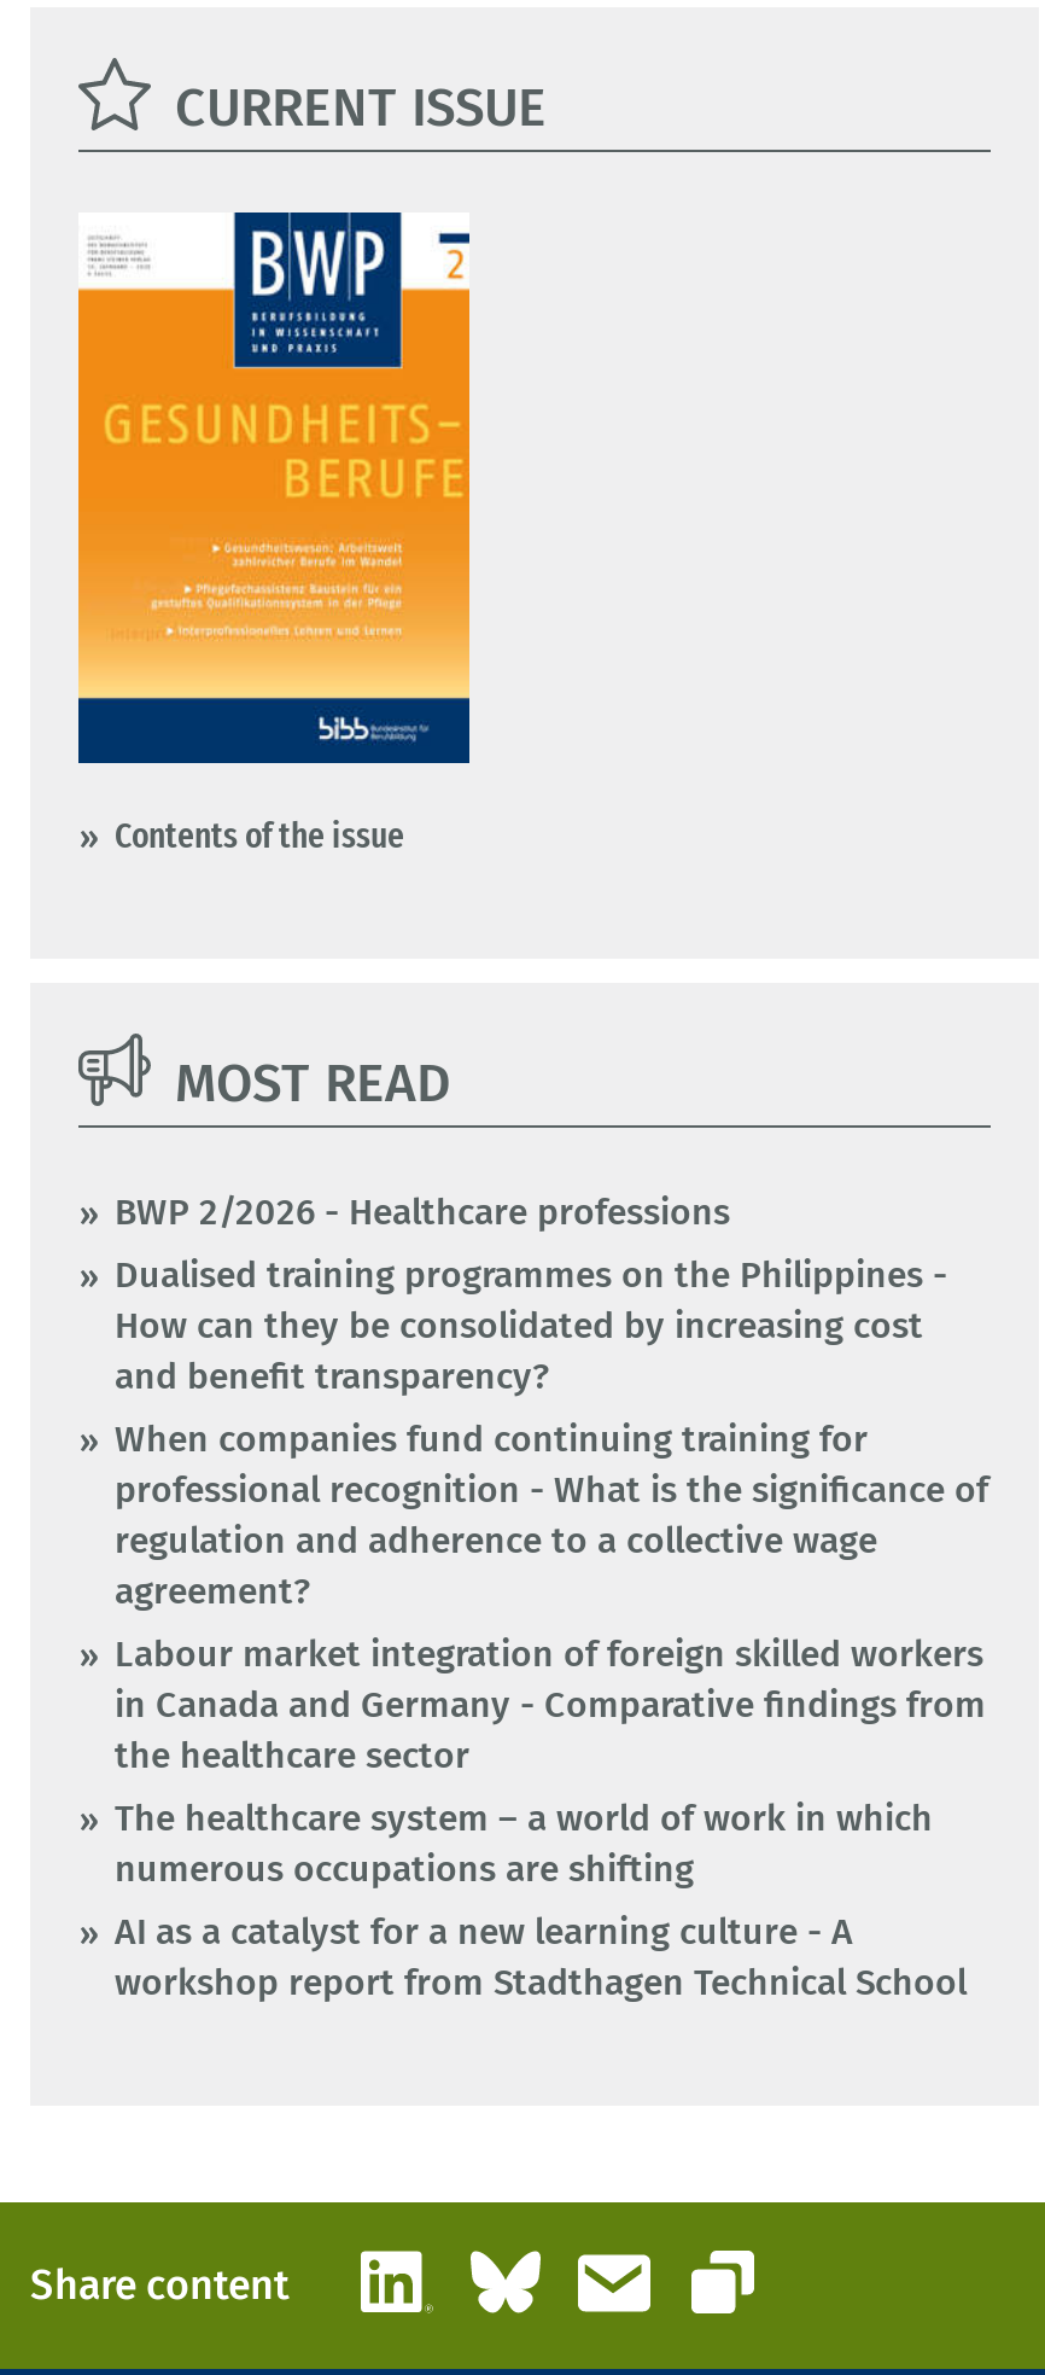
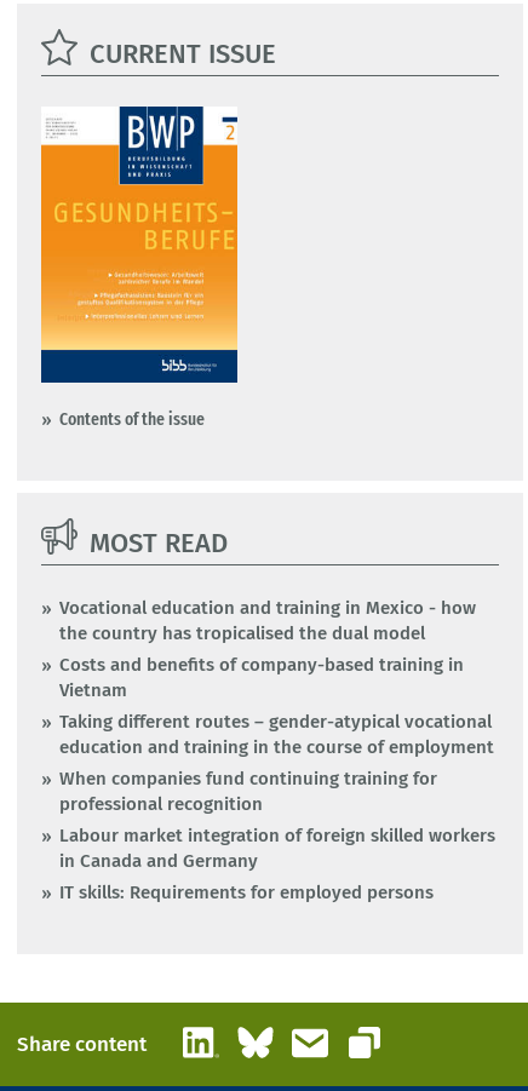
[115,1191,947,1399] BWP 2/2026 - Healthcare professions | Dualised training programmes on the Philippines - | How can they be consolidated by increasing cost | and benefit transparency? -> [59,597,494,758] Vocational education and training in Mexico - how | the country has tropicalised the dual model | Costs and benefits of company-based training in | Vietnam | Taking different routes – gender-atypical vocational | education and training in the course of employment
moved [115,1418,868,1462] -> [59,768,437,790]: When companies fund continuing training for
[115,1469,988,1614] professional recognition - What is the significance of | regulation and adherence to a collective wage | agreement? -> [59,794,263,815] professional recognition
[115,1684,986,2005] in Canada and Germany - Comparative findings from | the healthcare sector | The healthcare system – a world of work in which | numerous occupations are shifting | AI as a catalyst for a new learning culture - A | workshop report from Stadthagen Technical School -> [59,851,434,904] in Canada and Germany | IT skills: Requirements for employed persons

